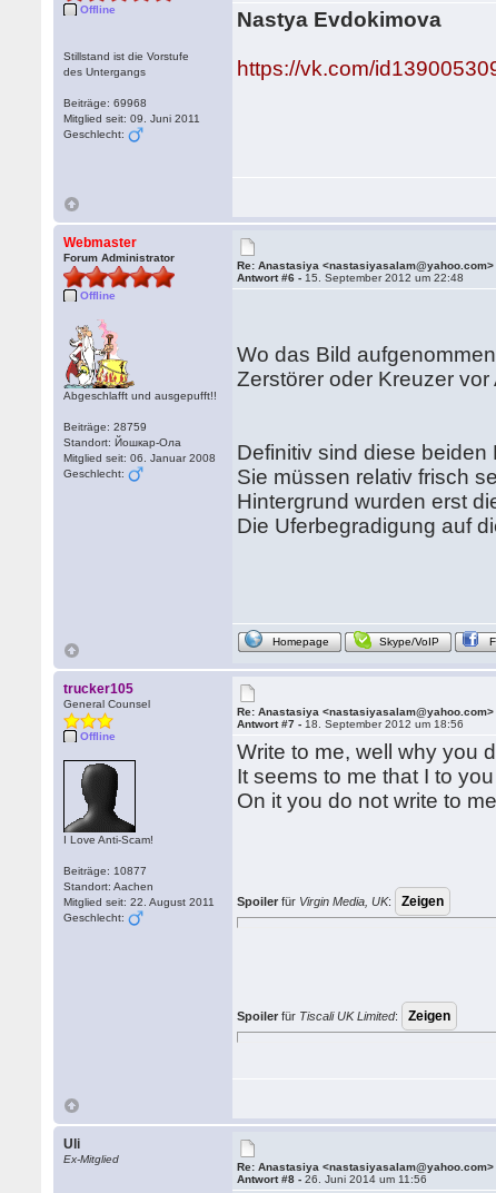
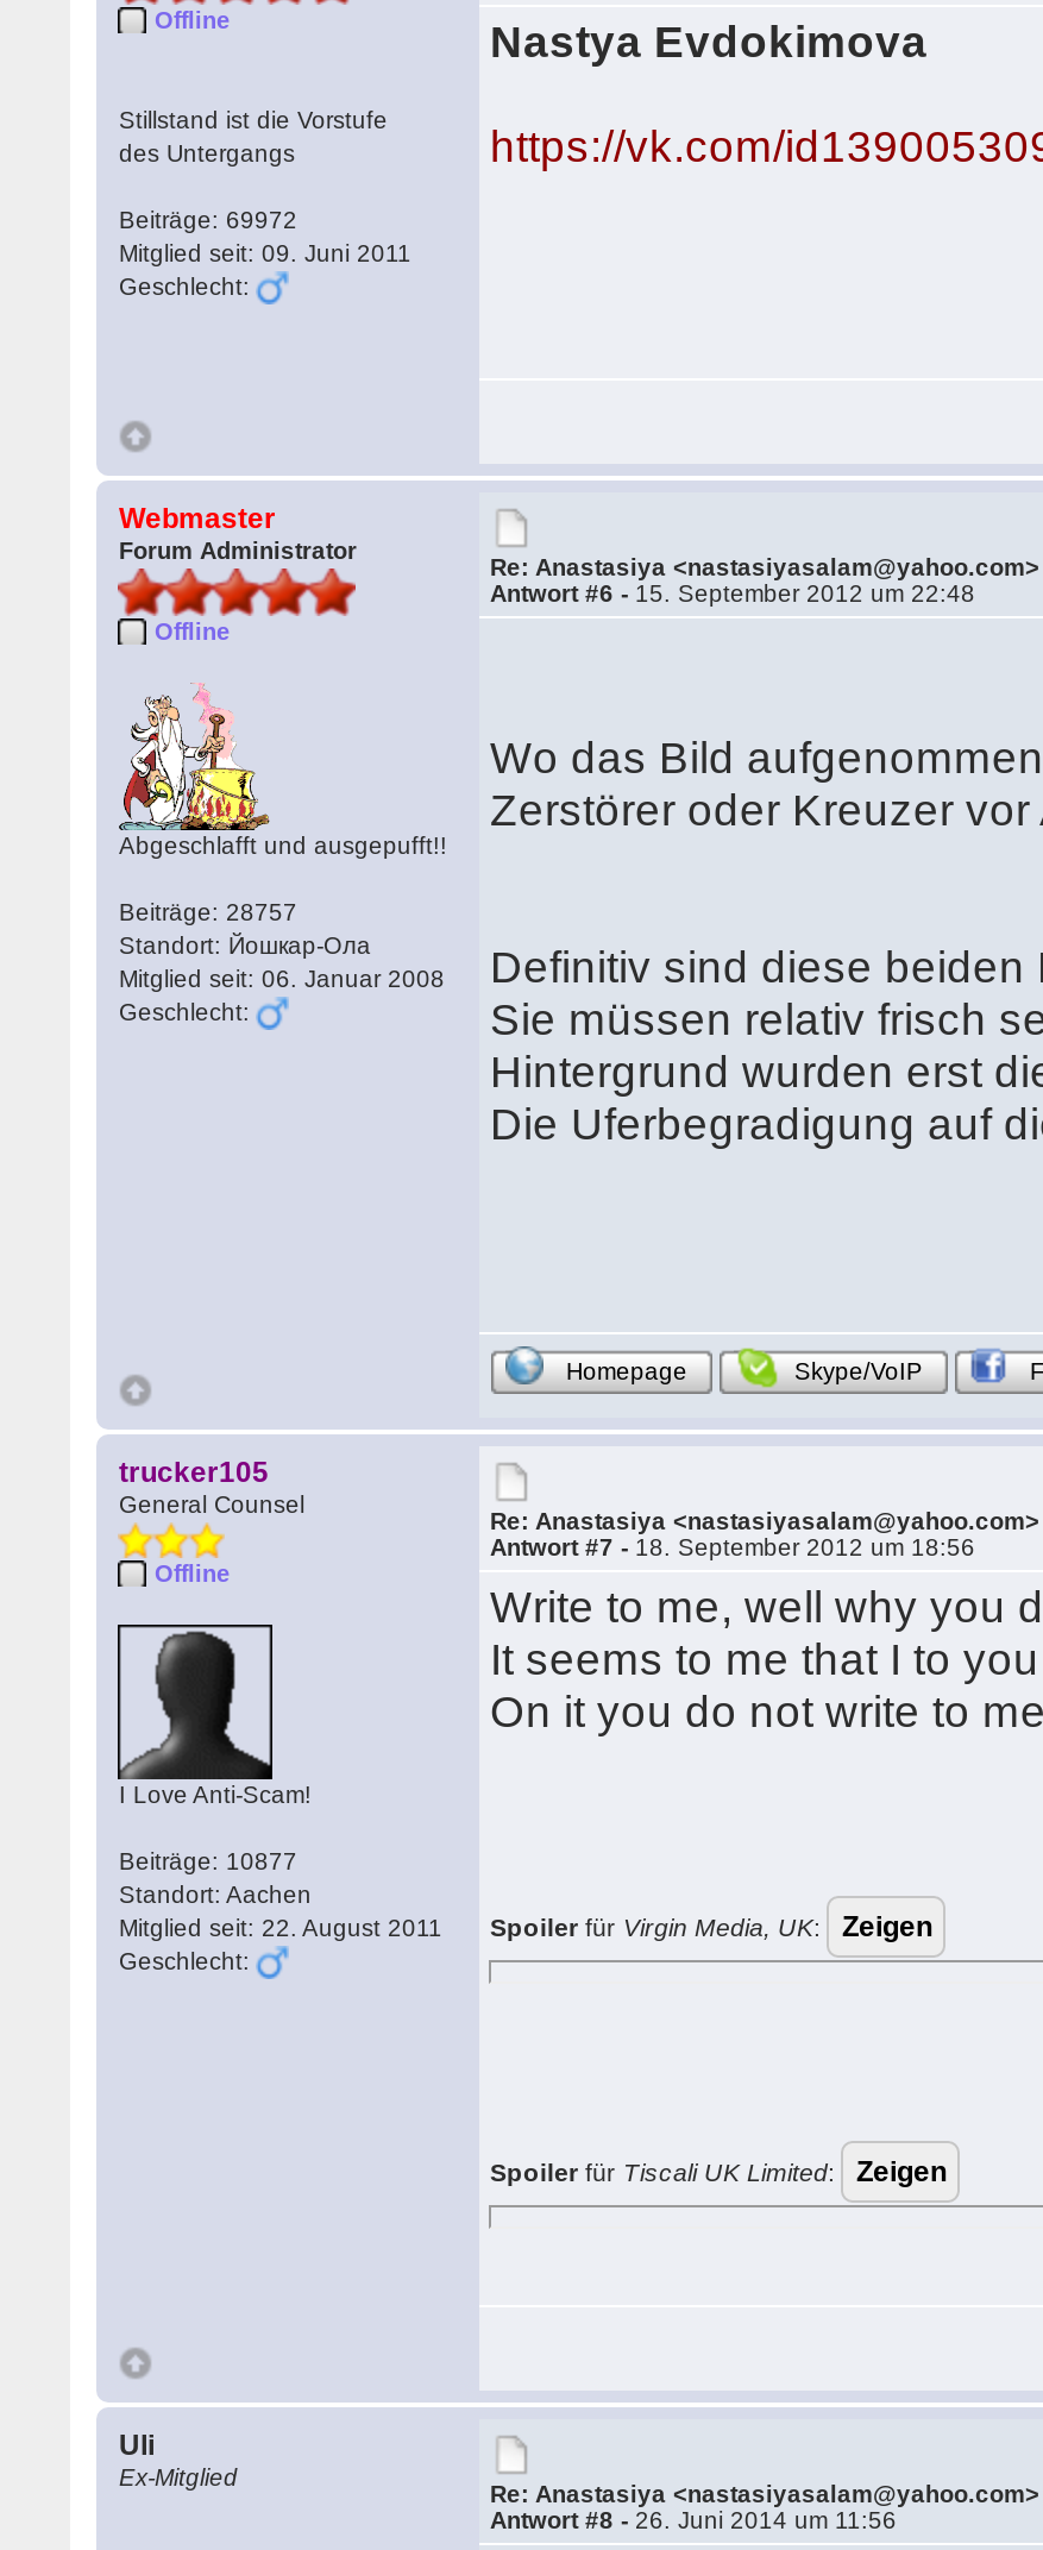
[64,97,147,109] Beiträge: 69968 -> [119,207,297,233] Beiträge: 69972
[64,421,147,433] Beiträge: 28759 -> [119,899,297,925] Beiträge: 28757

